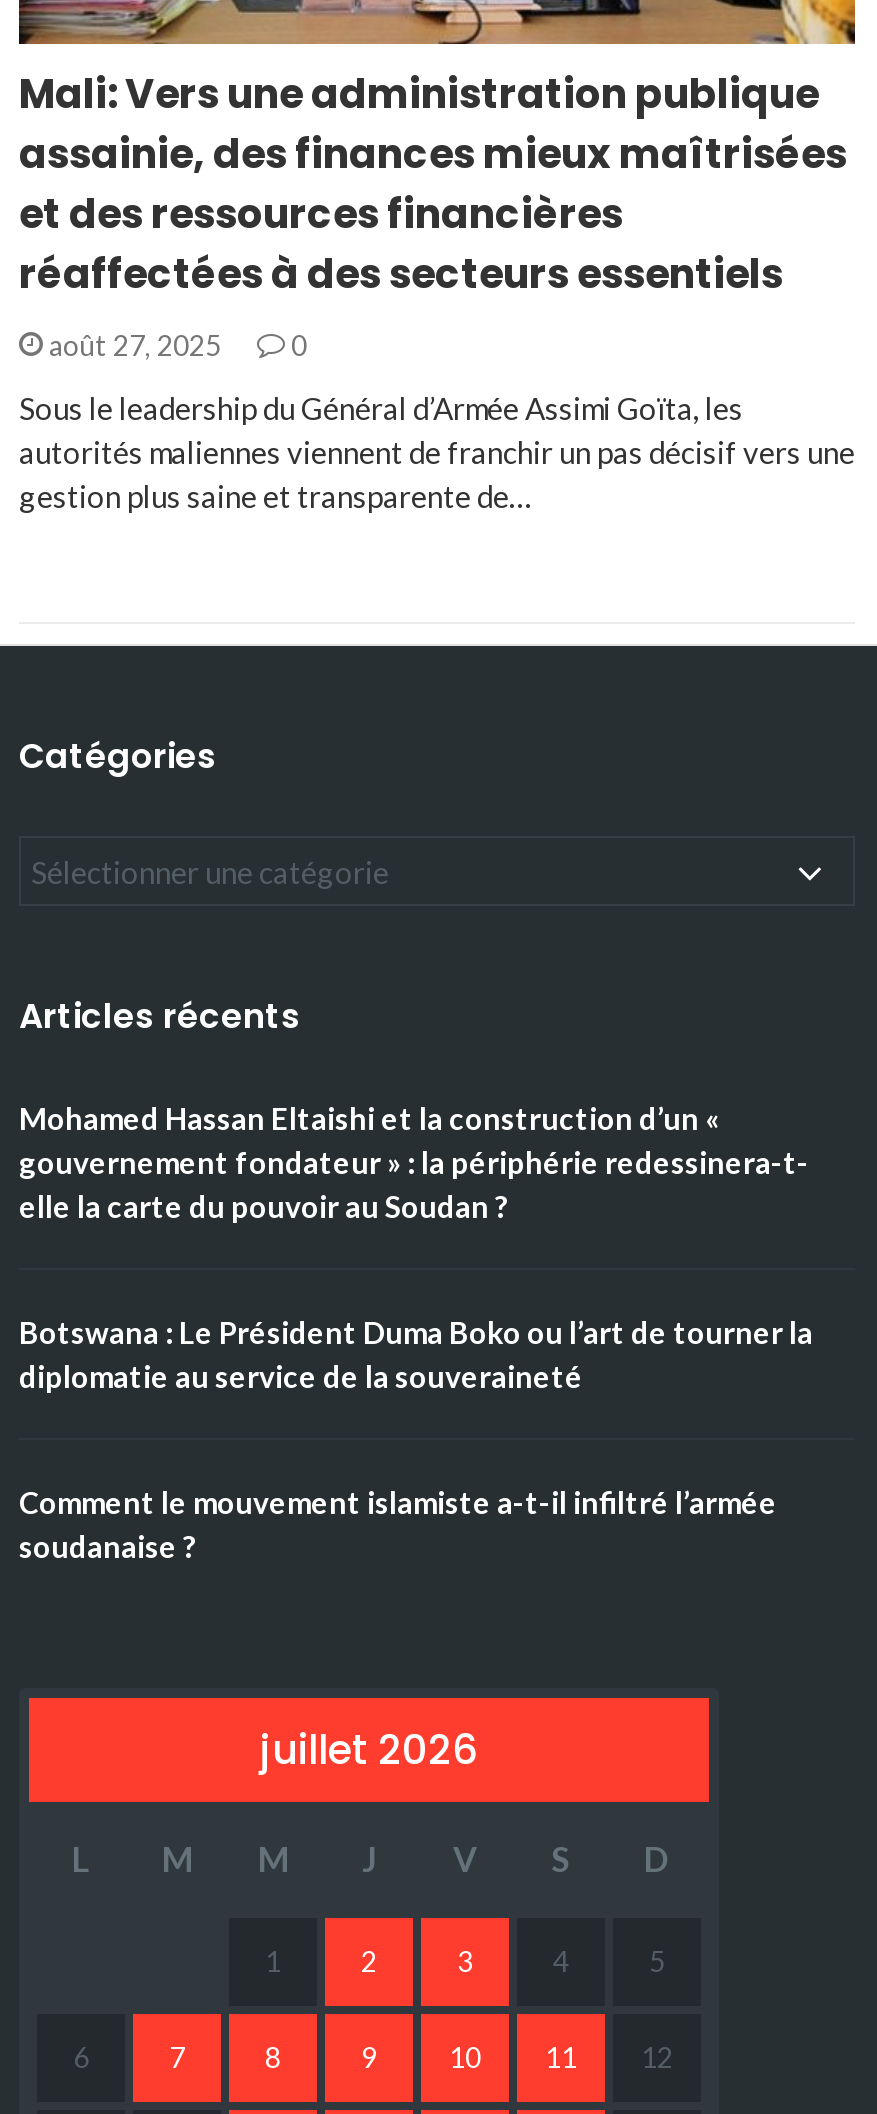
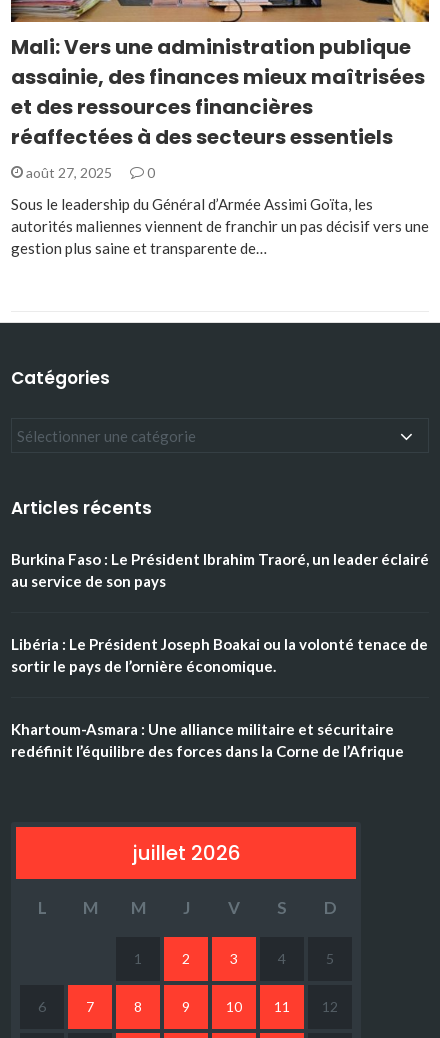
[19,1100,809,1224] Mohamed Hassan Eltaishi et la construction d’un « | gouvernement fondateur » : la périphérie redessinera-t- | elle la carte du pouvoir au Soudan ? -> [11,550,429,590] Burkina Faso : Le Président Ibrahim Traoré, un leader éclairé | au service de son pays
[19,1314,813,1394] Botswana : Le Président Duma Boko ou l’art de tourner la | diplomatie au service de la souveraineté -> [11,635,428,675] Libéria : Le Président Joseph Boakai ou la volonté tenace de | sortir le pays de l’ornière économique.
[19,1484,777,1564] Comment le mouvement islamiste a-t-il infiltré l’armée | soudanaise ? -> [11,720,404,760] Khartoum-Asmara : Une alliance militaire et sécuritaire | redéfinit l’équilibre des forces dans la Corne de l’Afrique

